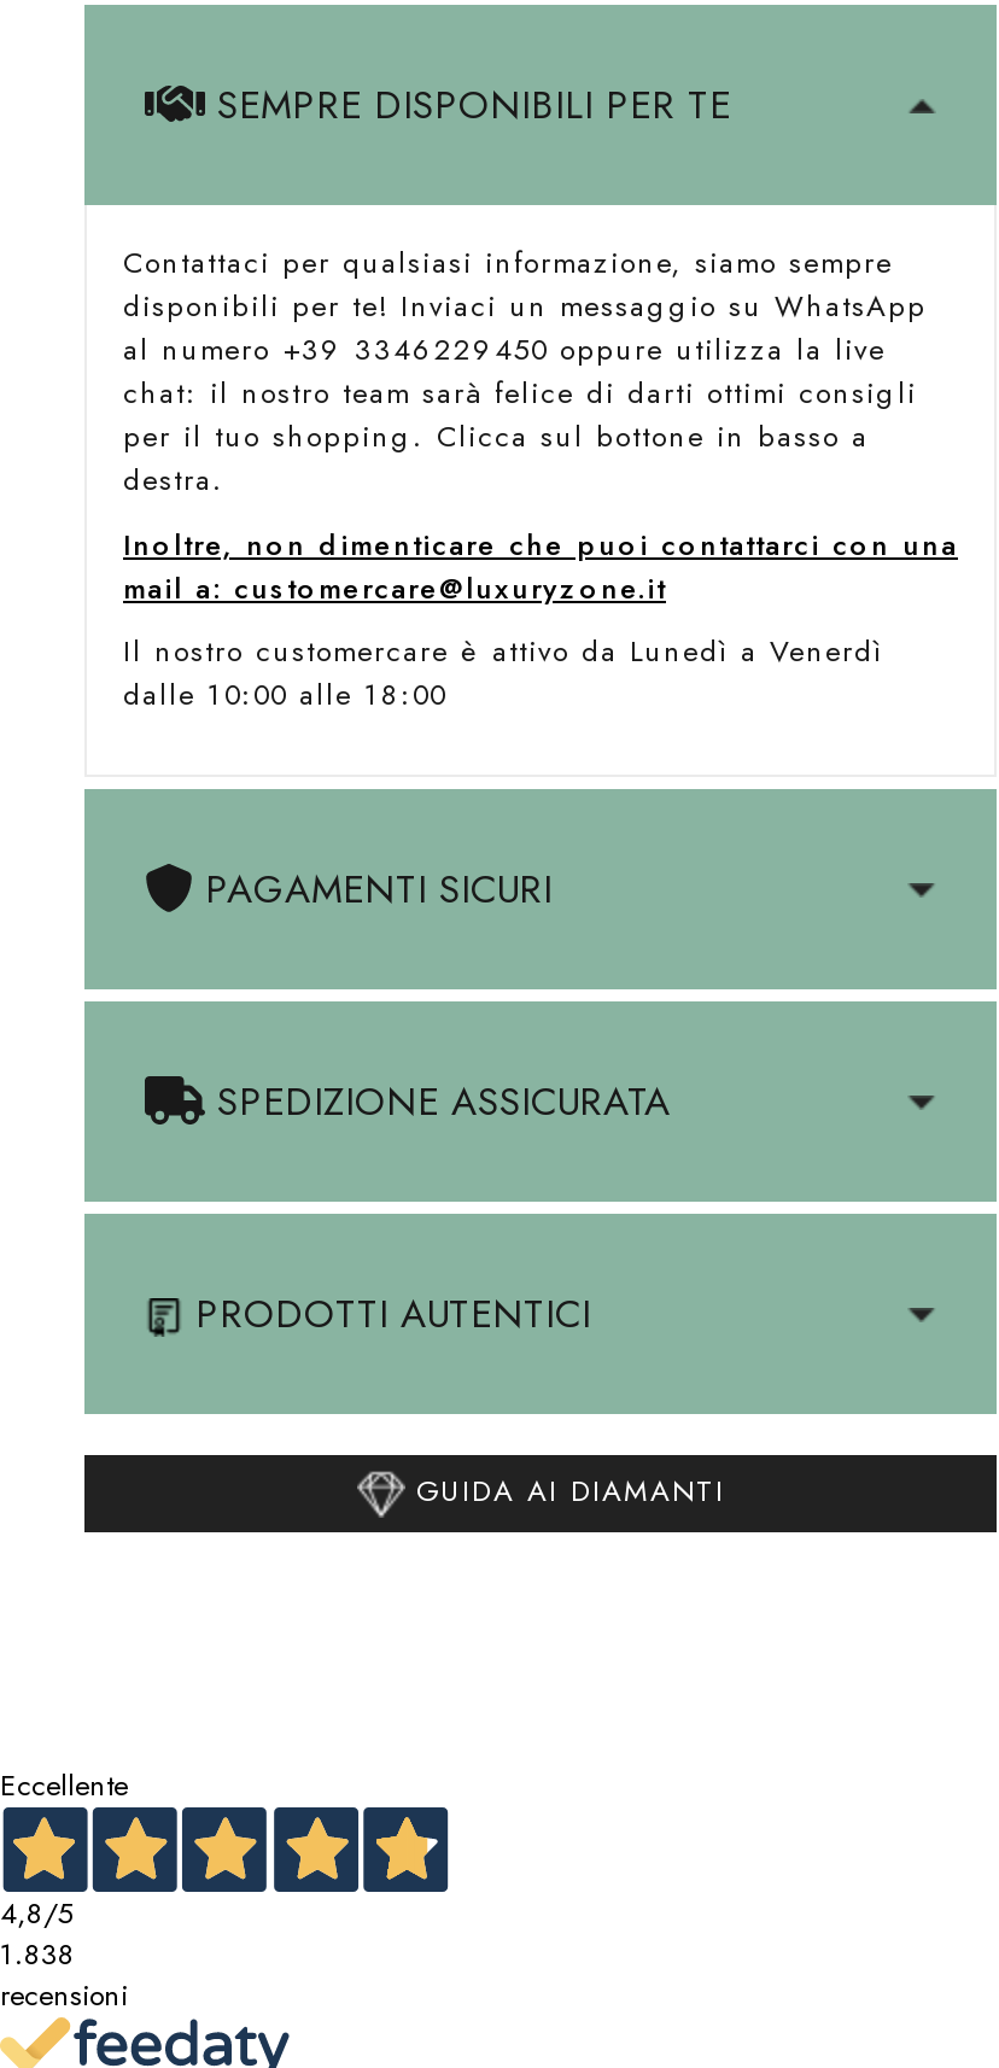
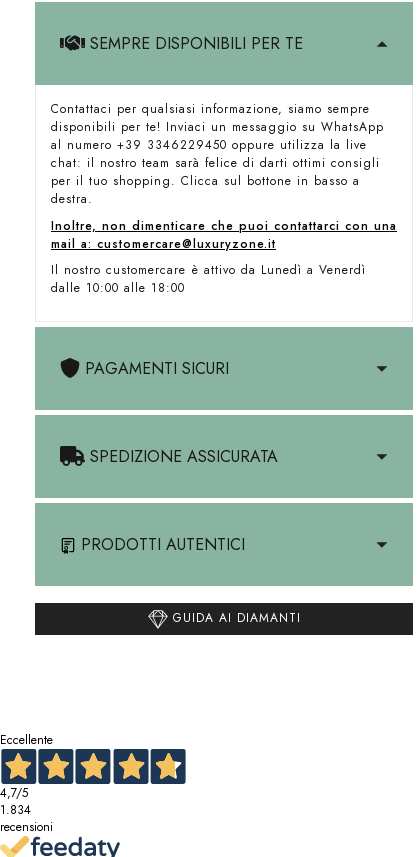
[0,1891,72,1935] 4,8/5 -> [0,784,28,802] 4,7/5
[0,1932,75,1976] 1.838 -> [0,801,31,819] 1.834

